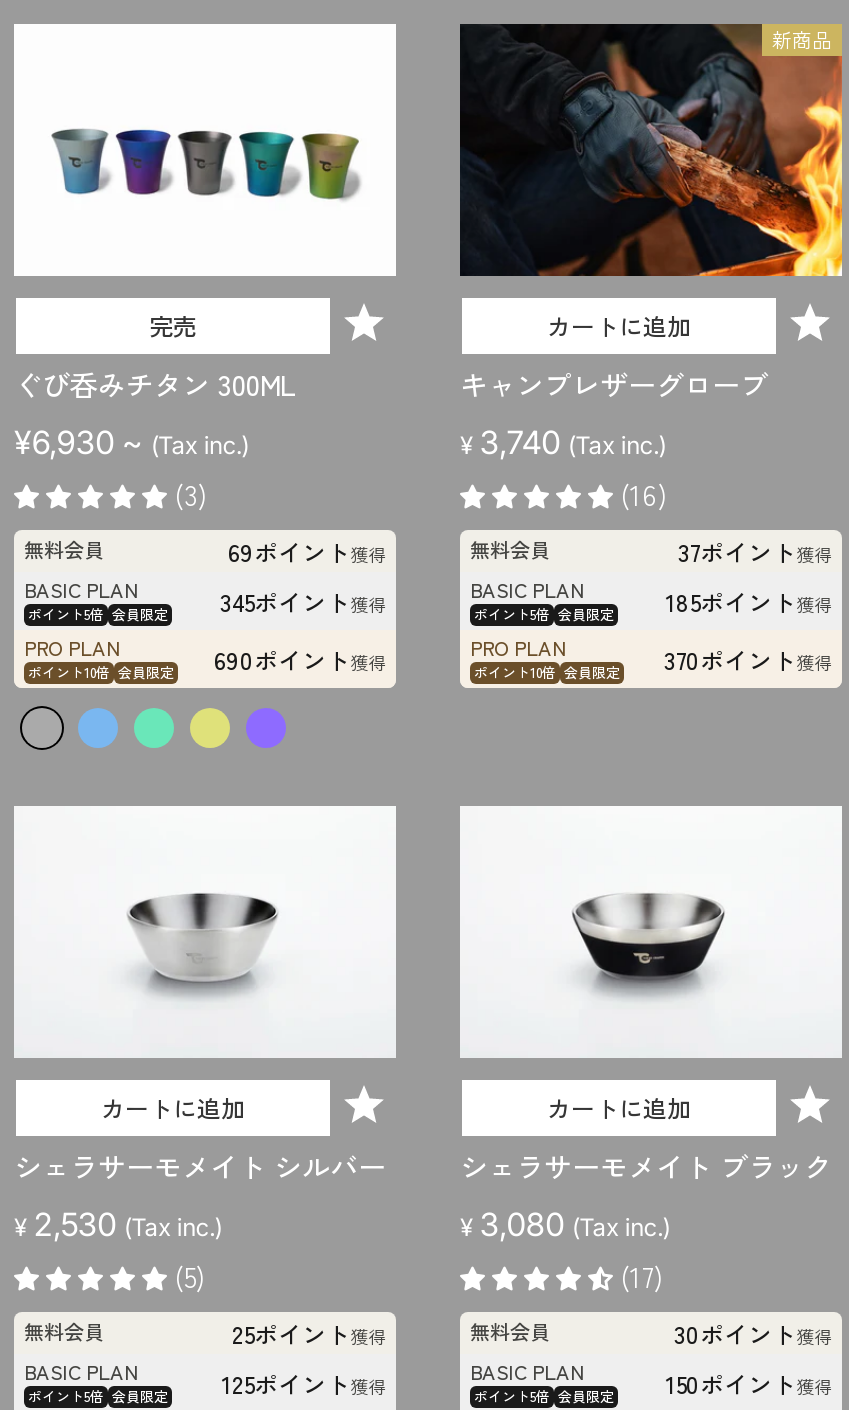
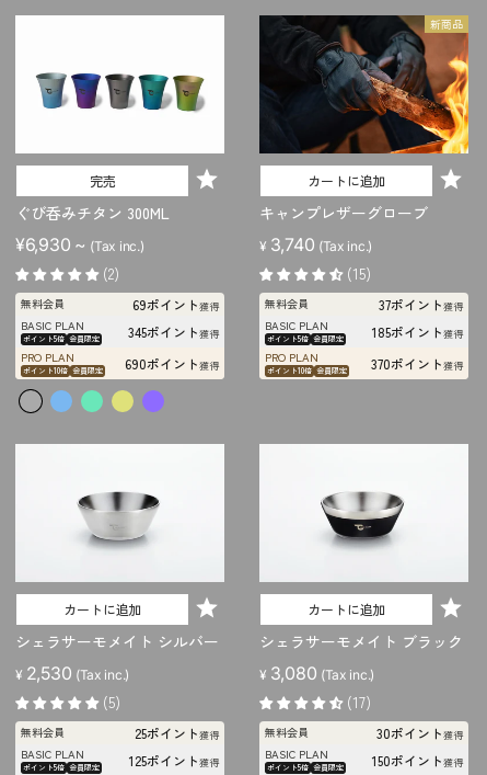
[174,474,208,514] (3) -> [103,262,119,284] (2)
[620,474,668,514] (16) -> [347,262,371,284] (15)

